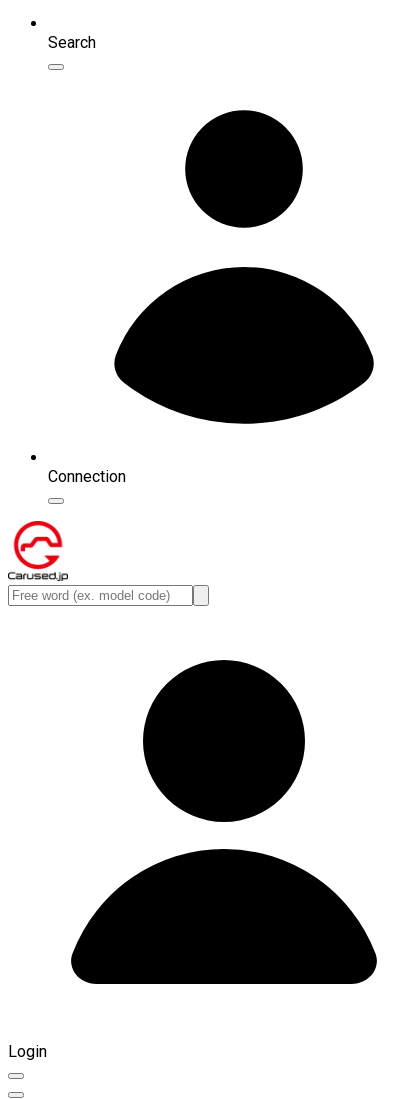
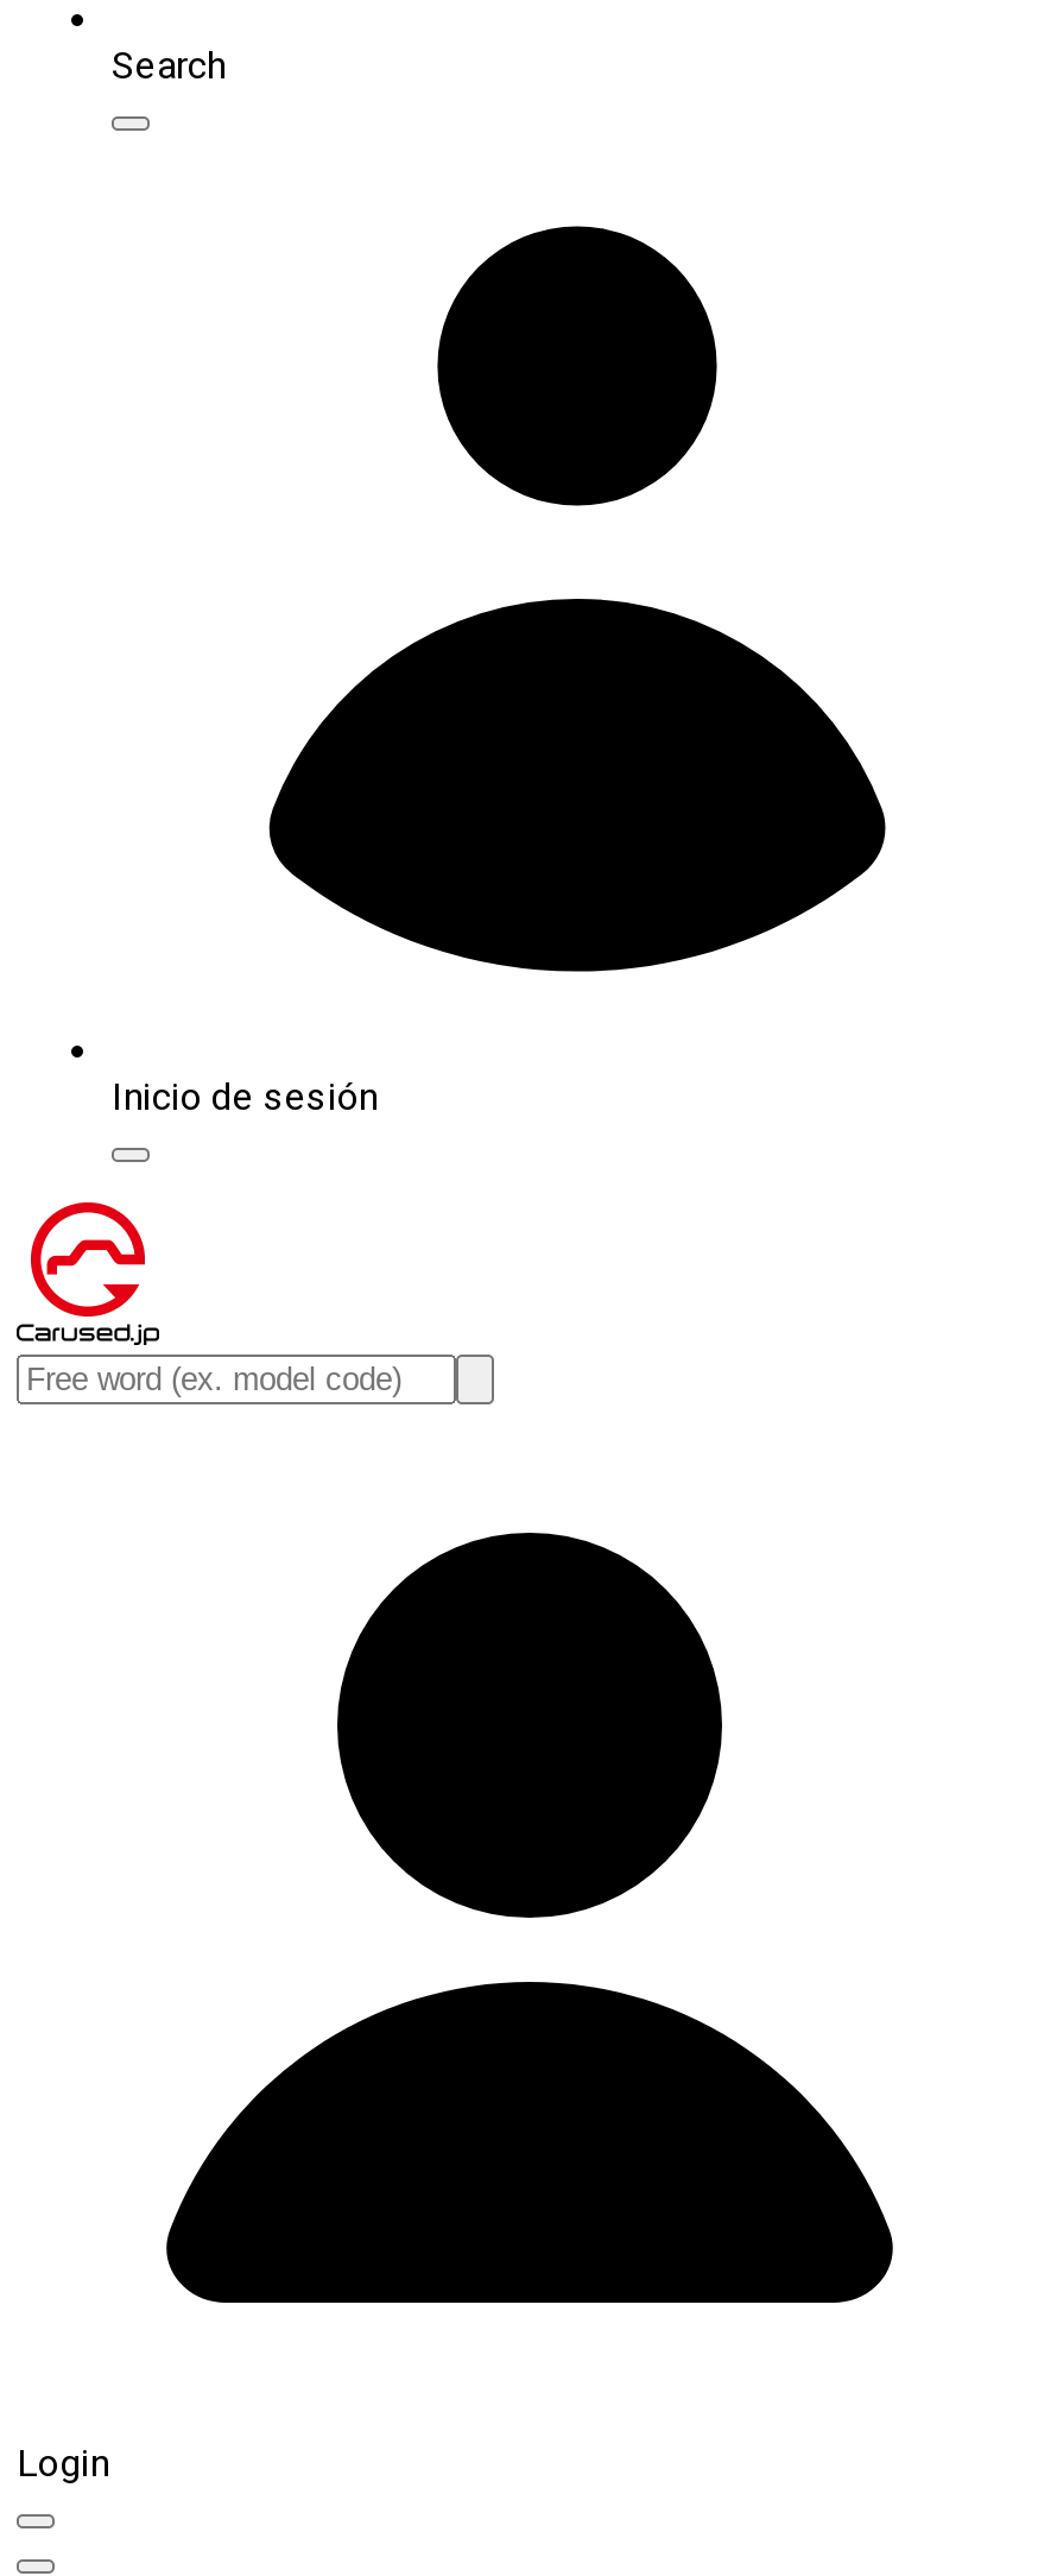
[48,467,126,486] Connection -> [112,1074,378,1119] Inicio de sesión

